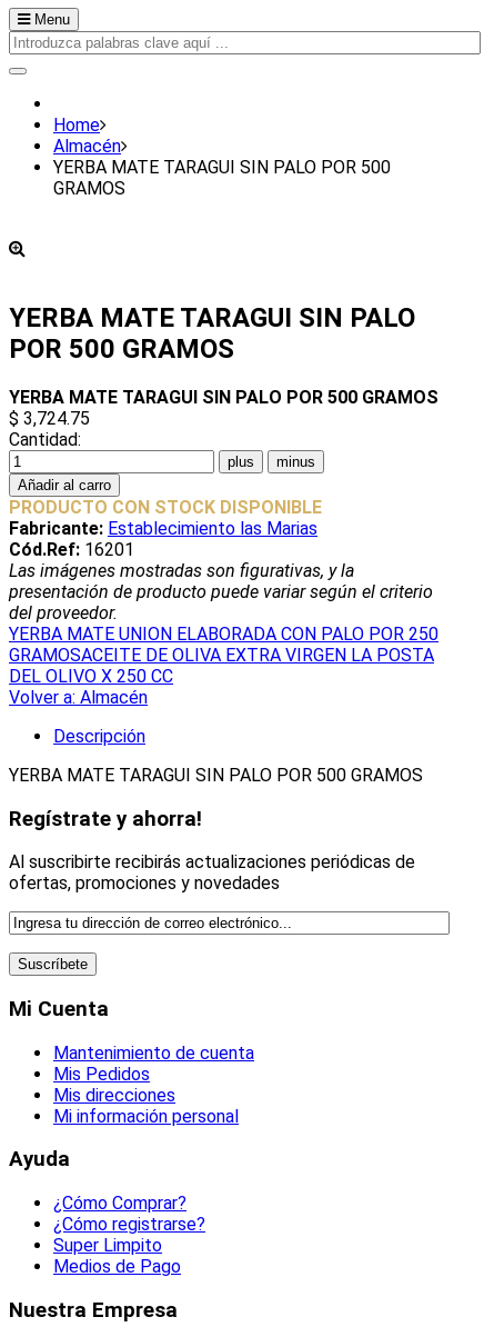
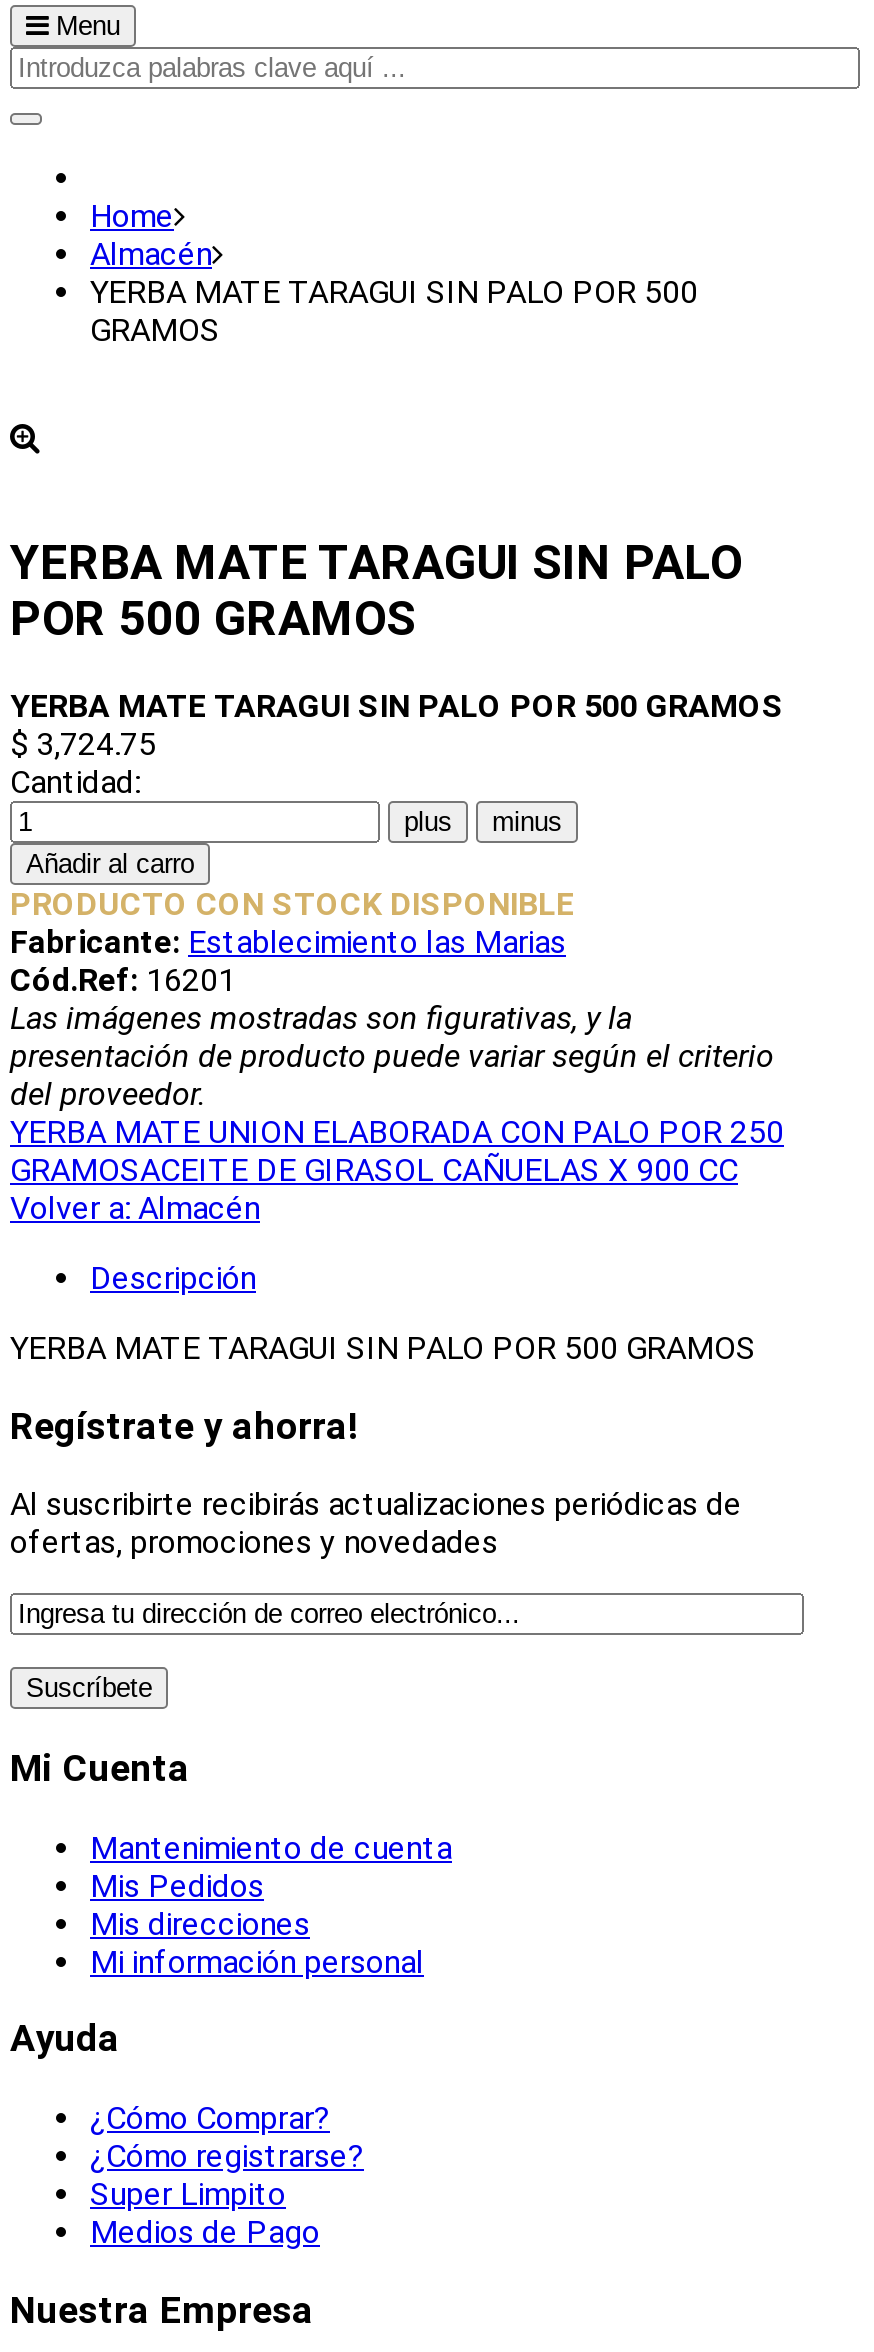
[9,644,434,687] GRAMOSACEITE DE OLIVA EXTRA VIRGEN LA POSTA | DEL OLIVO X 250 CC -> [10,1151,738,1189] GRAMOSACEITE DE GIRASOL CAÑUELAS X 900 CC

